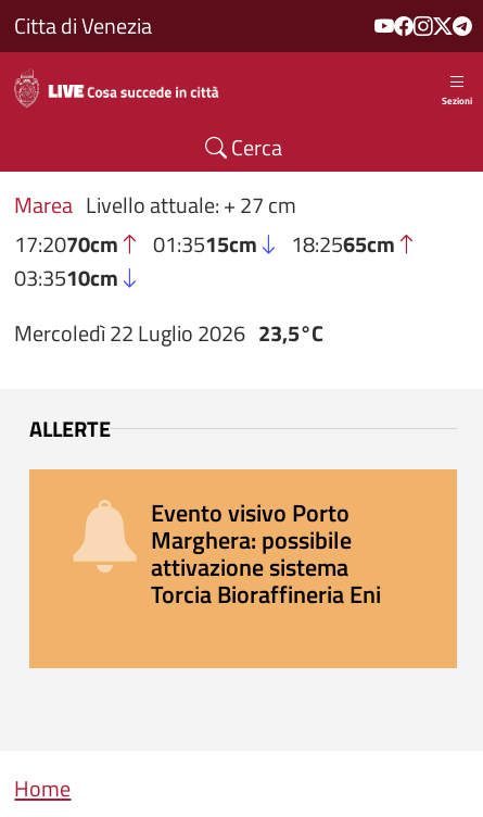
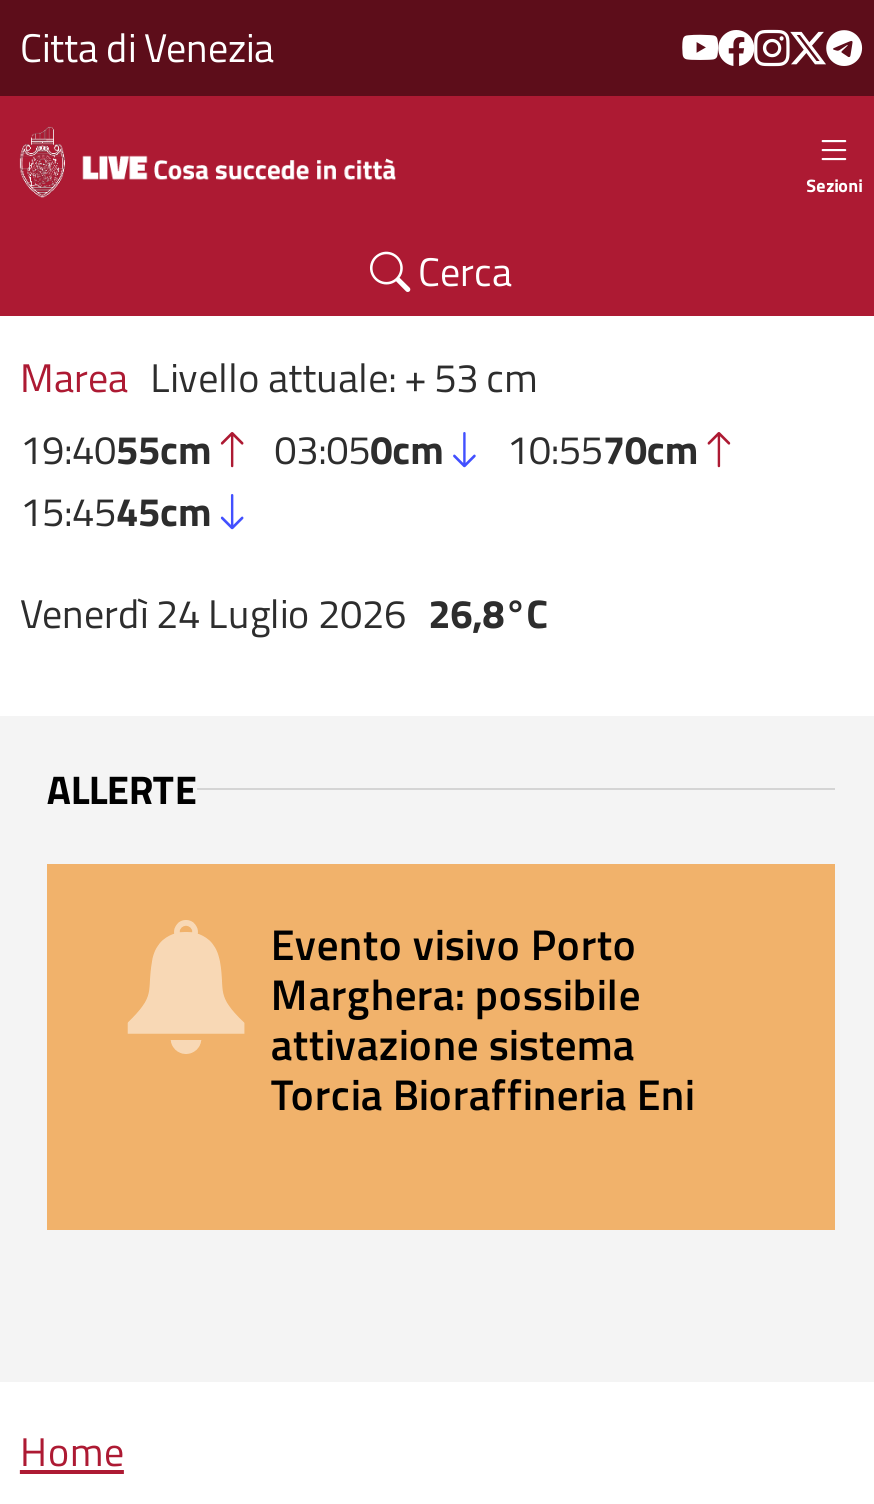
[15,188,395,295] Marea Livello attuale: + 27 cm | 17:2070cm | 01:3515cm | 18:2565cm | 03:3510cm -> [20,346,699,542] Marea Livello attuale: + 53 cm | 19:4055cm | 03:050cm | 10:5570cm | 15:4545cm
[15,316,323,350] Mercoledì 22 Luglio 2026 23,5°C -> [20,583,548,645] Venerdì 24 Luglio 2026 26,8°C

